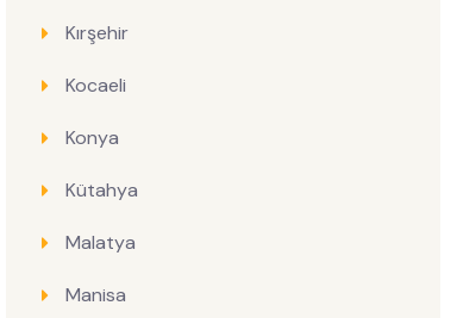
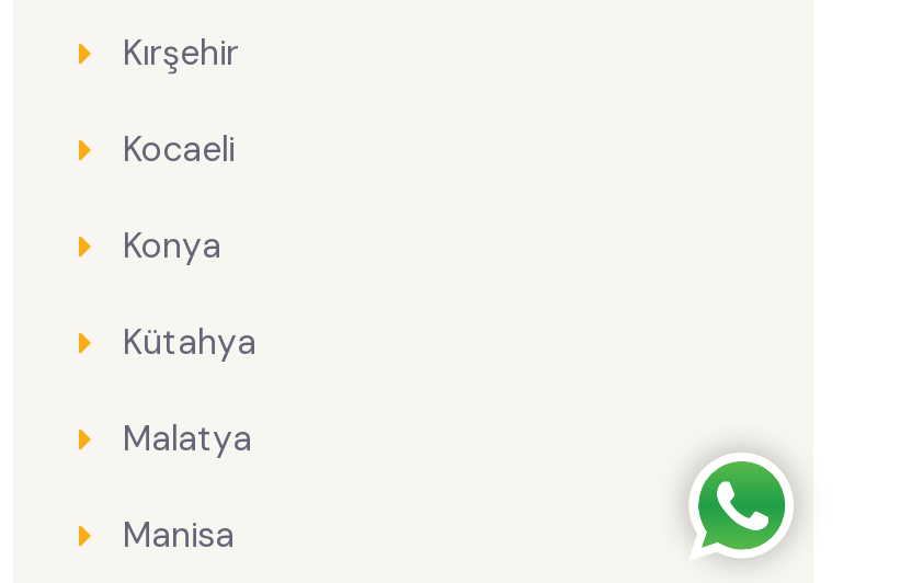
none -> [680,444,802,567] [image]

